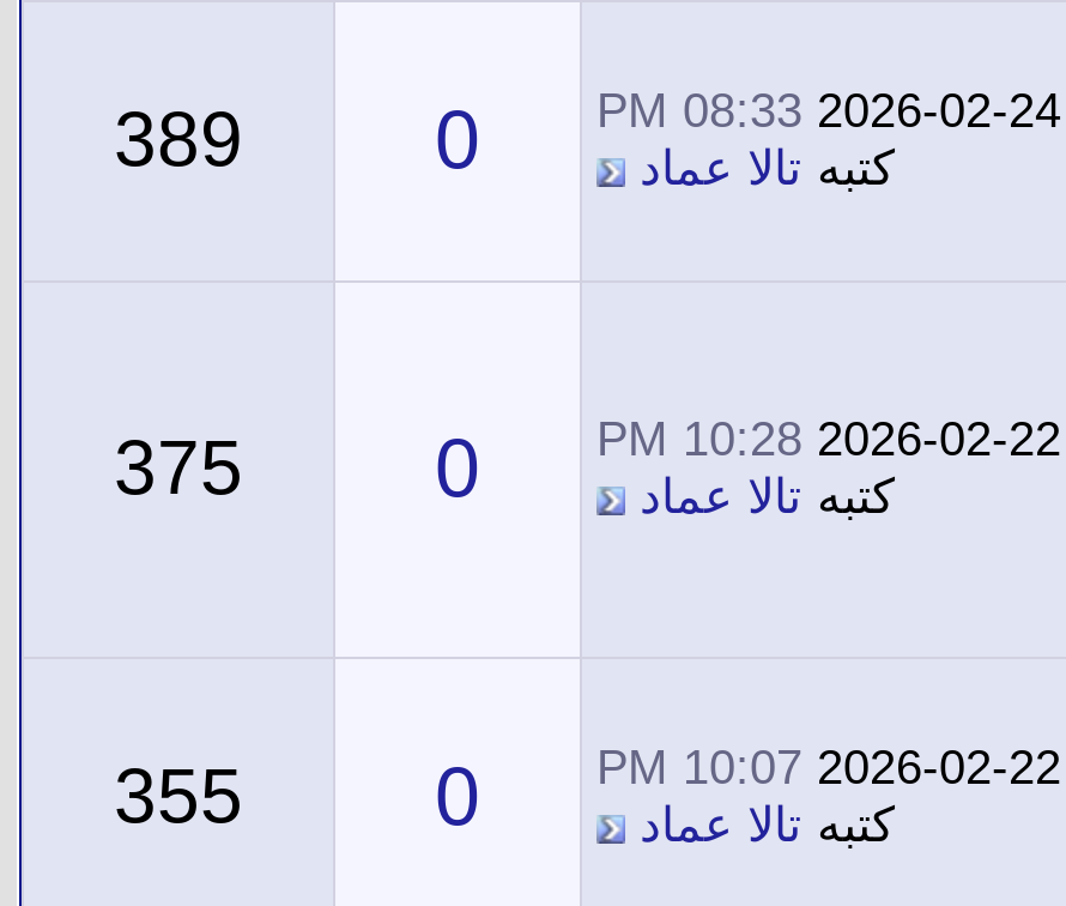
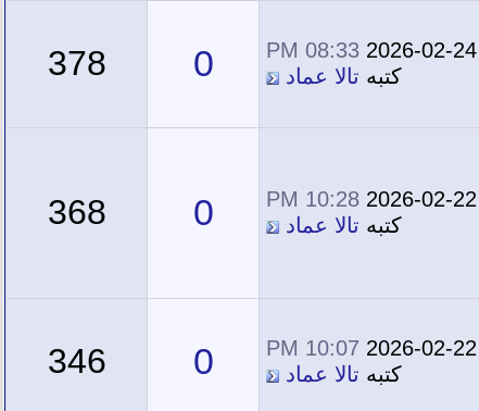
[114,96,243,182] 389 -> [47,43,106,83] 378
[114,424,243,510] 375 -> [47,192,106,231] 368
[114,752,243,839] 355 -> [47,341,106,380] 346

